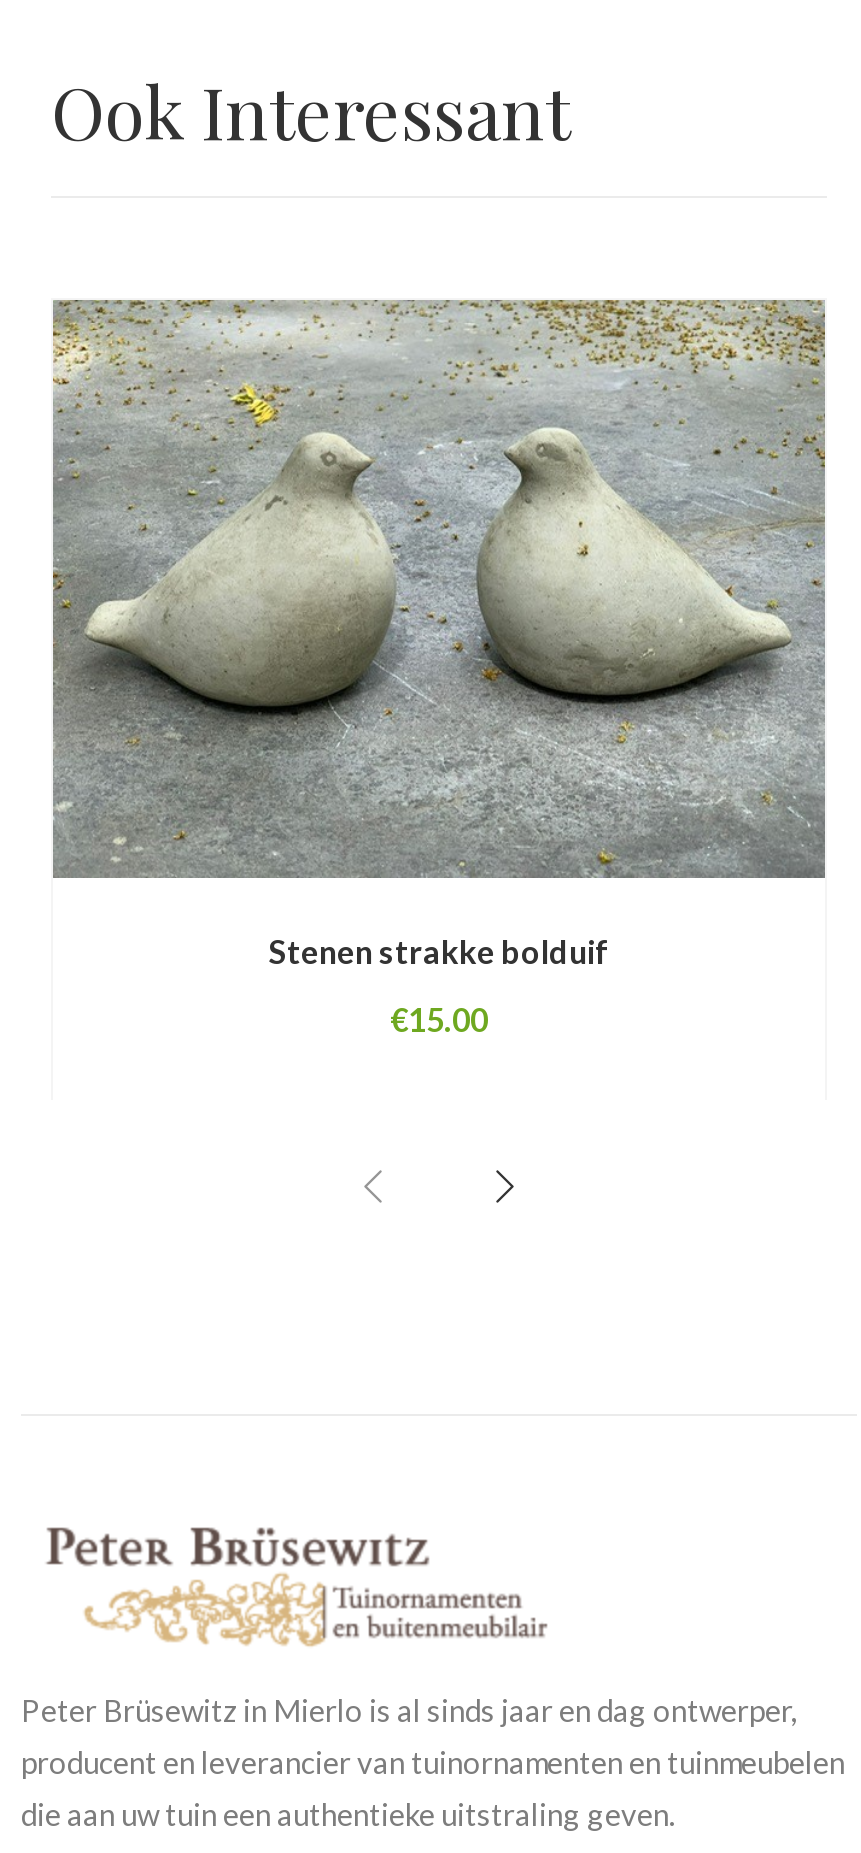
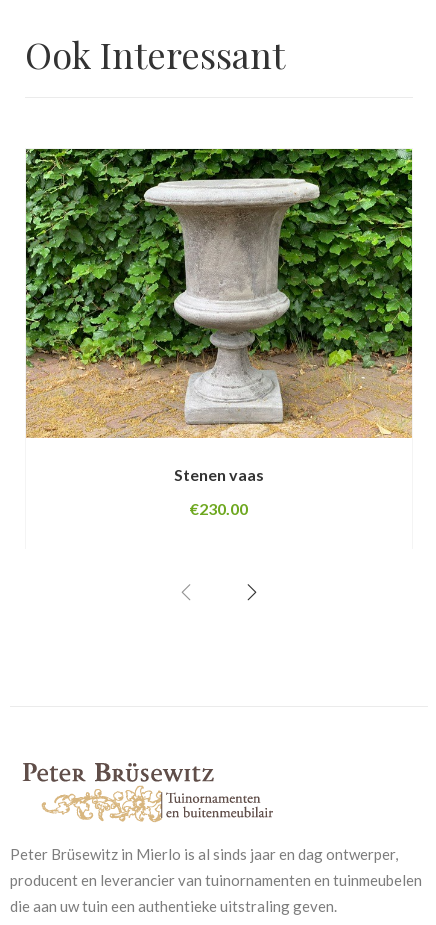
[51,298,827,971] [image] | Stenen strakke bolduif -> [25,148,413,484] [image] | Stenen vaas
[390,1001,488,1039] €15.00 -> [190,499,248,518] €230.00

